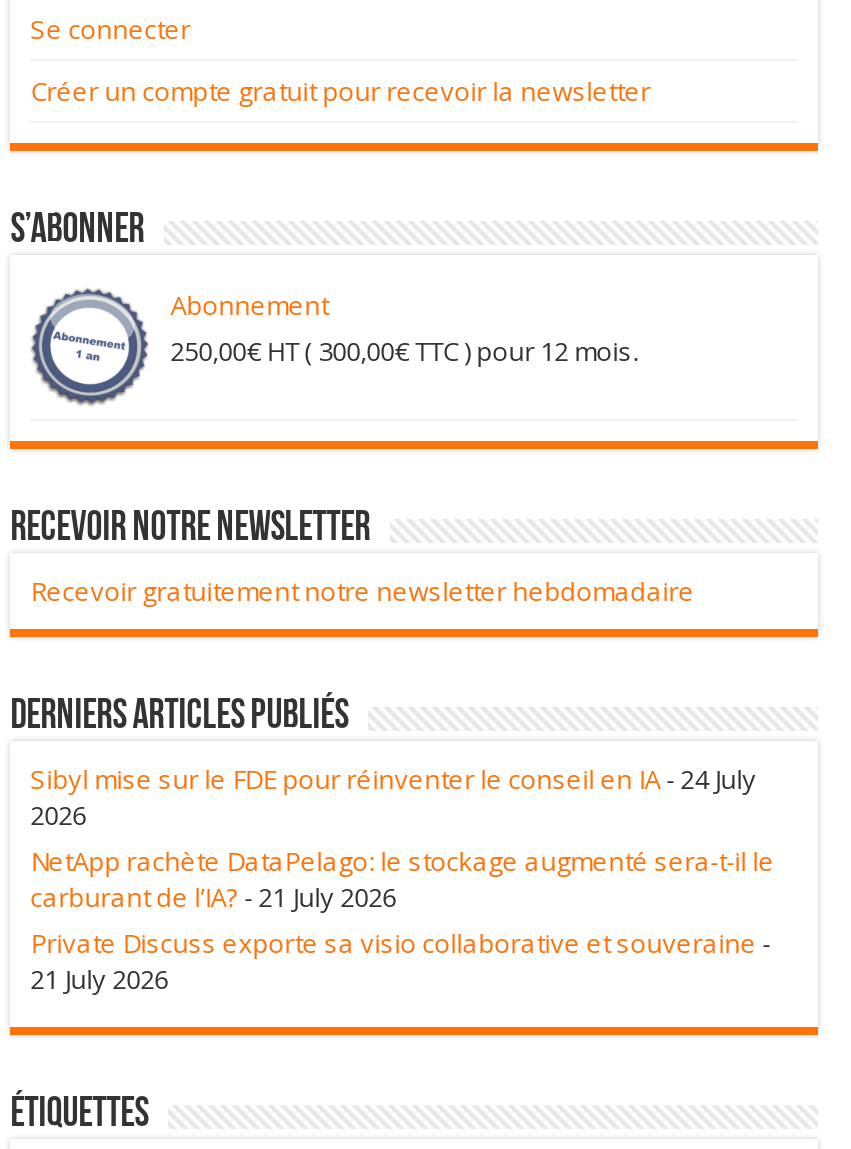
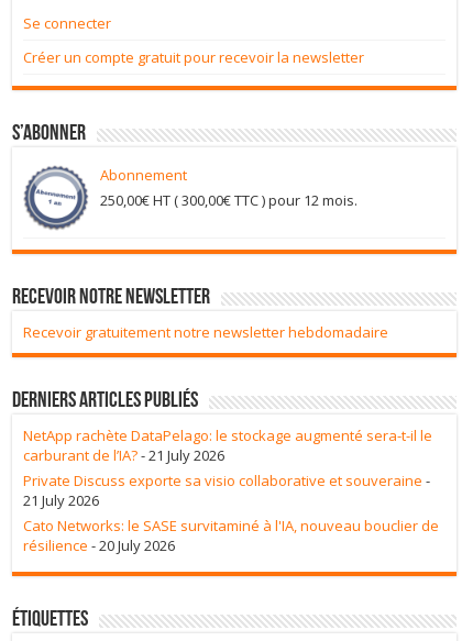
[30,761,756,833] Sibyl mise sur le FDE pour réinventer le conseil en IA- 24 July | 2026 -> none
moved [30,843,774,997] -> [23,426,433,510]: NetApp rachète DataPelago: le stockage augmenté sera-t-il le | carburant de l’IA? - 21 July 2026 | Private Discuss exporte sa visio collaborative et souveraine - | 21 July 2026
none -> [23,516,439,555] Cato Networks: le SASE survitaminé à l'IA, nouveau bouclier de | résilience - 20 July 2026

